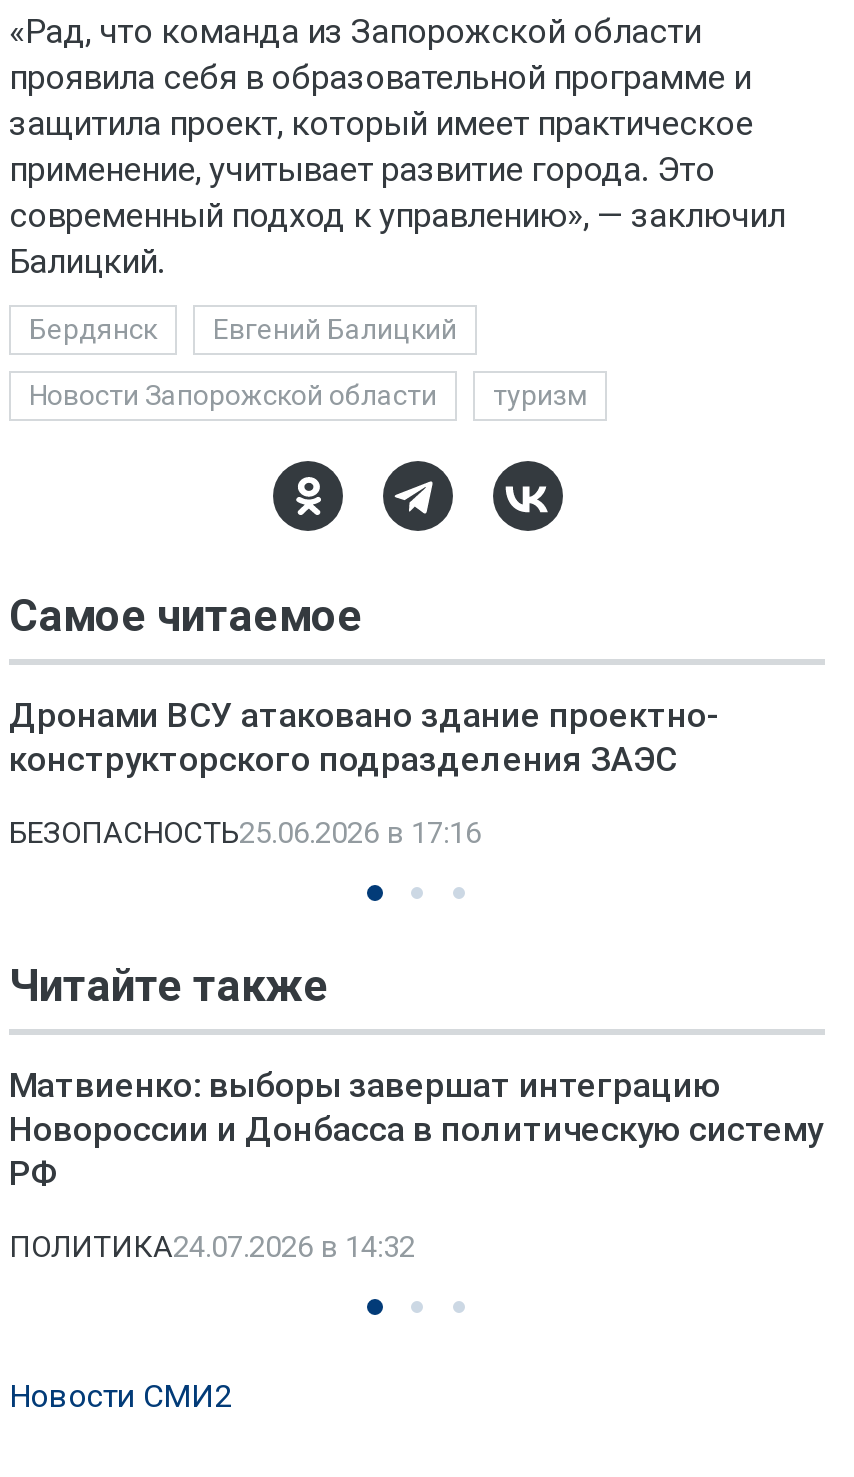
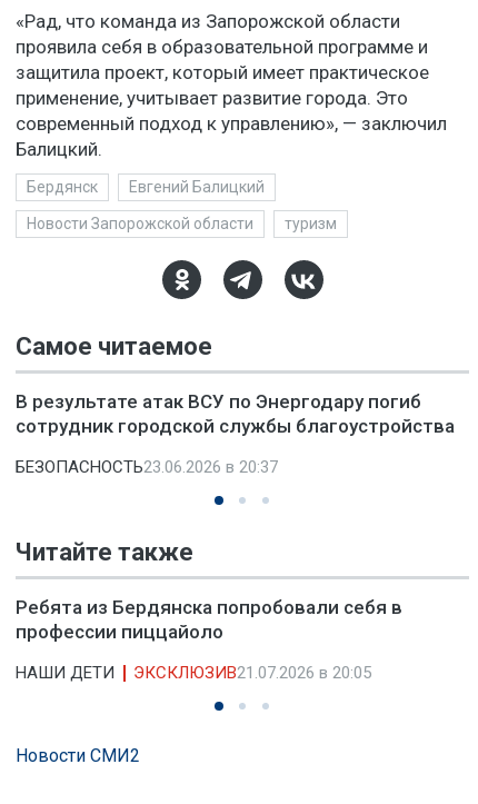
[9,695,719,779] Дронами ВСУ атаковано здание проектно- | конструкторского подразделения ЗАЭС -> [16,390,455,437] В результате атак ВСУ по Энергодару погиб | сотрудник городской службы благоустройства
[9,815,481,851] БЕЗОПАСНОСТЬ25.06.2026 в 17:16 -> [16,457,278,477] БЕЗОПАСНОСТЬ23.06.2026 в 20:37
[9,1065,823,1193] Матвиенко: выборы завершат интеграцию | Новороссии и Донбасса в политическую систему | РФ -> [16,596,402,643] Ребята из Бердянска попробовали себя в | профессии пиццайоло
[9,1229,415,1265] ПОЛИТИКА24.07.2026 в 14:32 -> [16,663,371,683] НАШИ ДЕТИ | ЭКСКЛЮЗИВ21.07.2026 в 20:05

